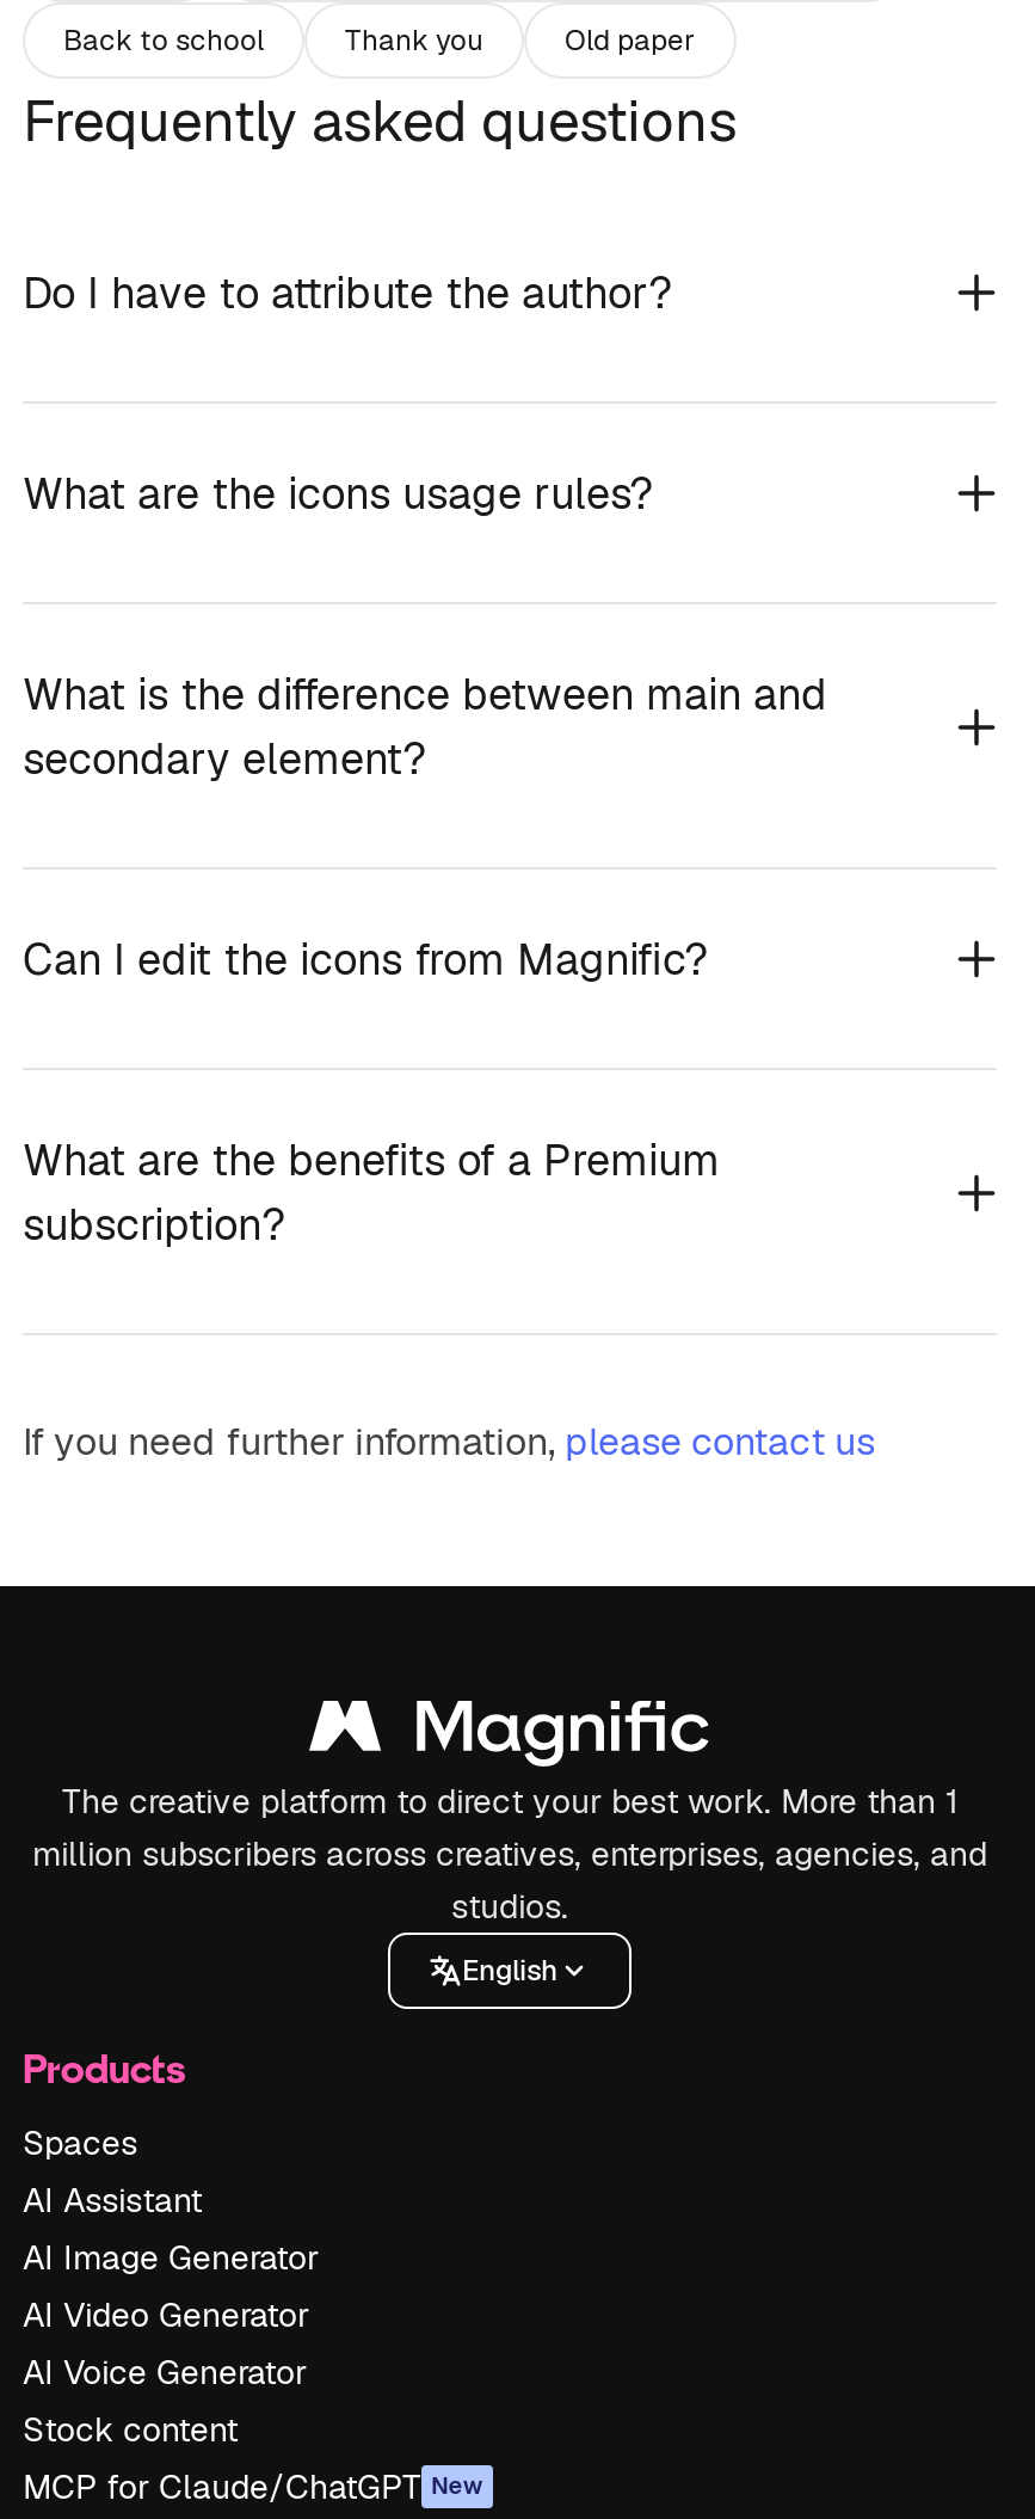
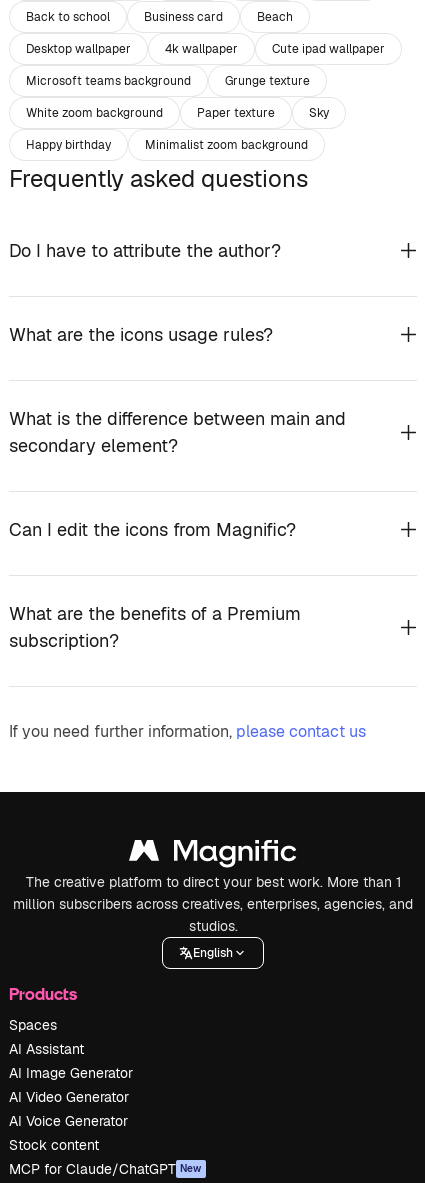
[345,20,696,59] Thank you | Old paper -> [26,8,385,152] Business card | Beach | Desktop wallpaper | 4k wallpaper | Cute ipad wallpaper | Microsoft teams background | Grunge texture | White zoom background | Paper texture | Sky | Happy birthday | Minimalist zoom background

